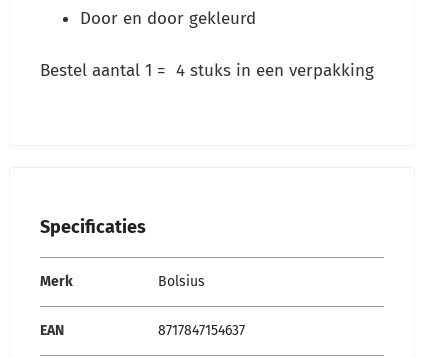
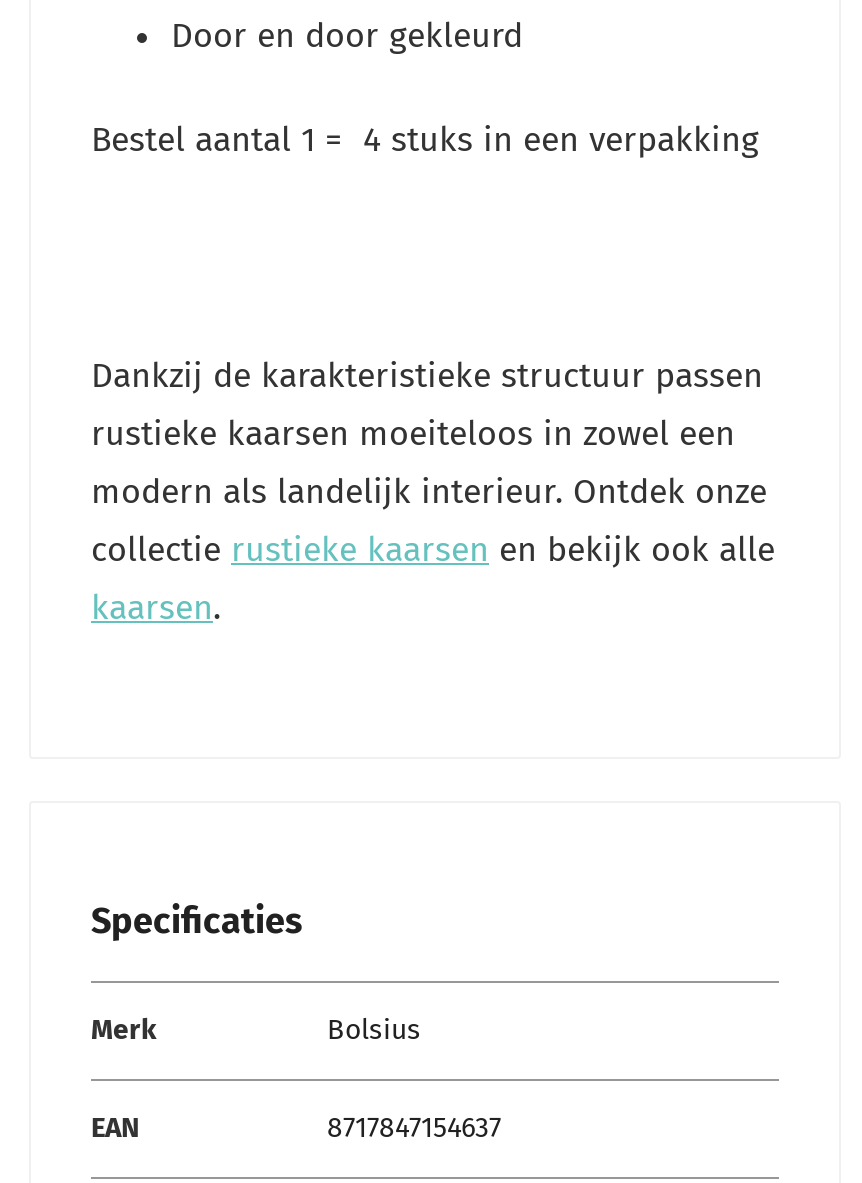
none -> [91,354,775,628] Dankzij de karakteristieke structuur passen | rustieke kaarsen moeiteloos in zowel een | modern als landelijk interieur. Ontdek onze | collectie rustieke kaarsen en bekijk ook alle | kaarsen.

